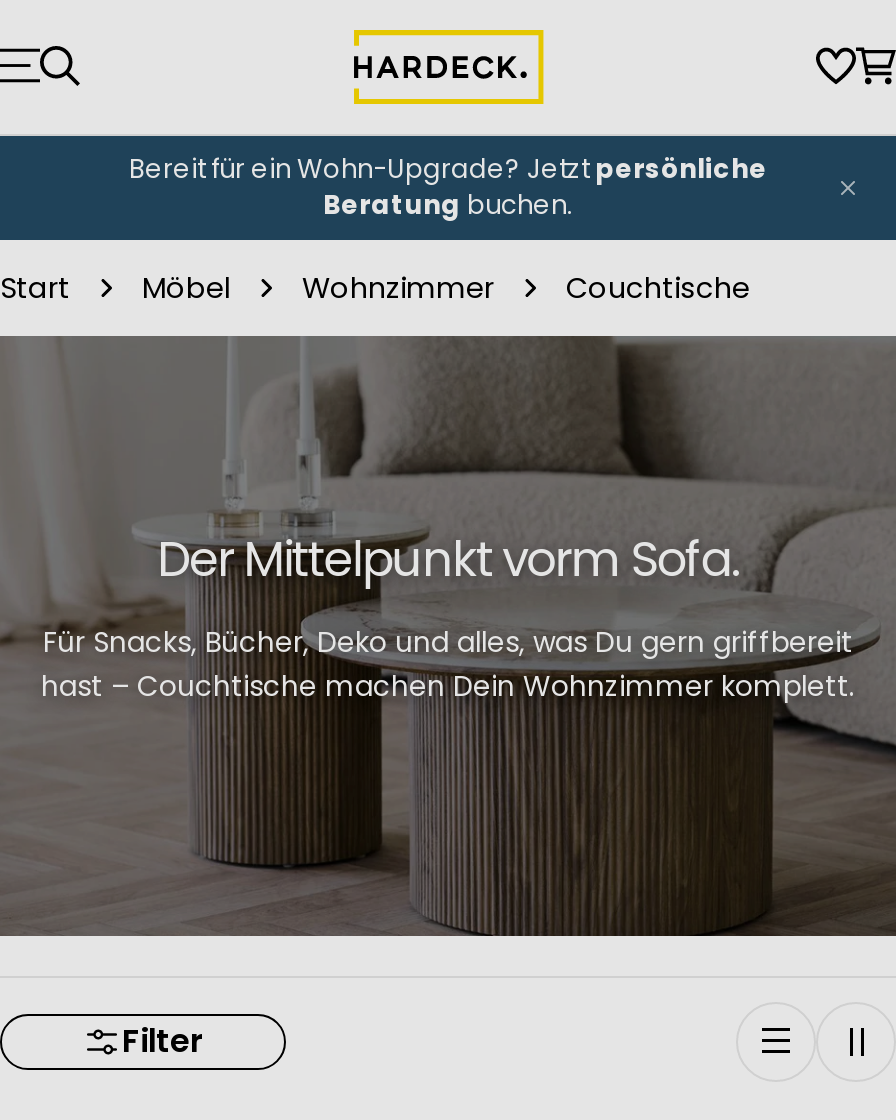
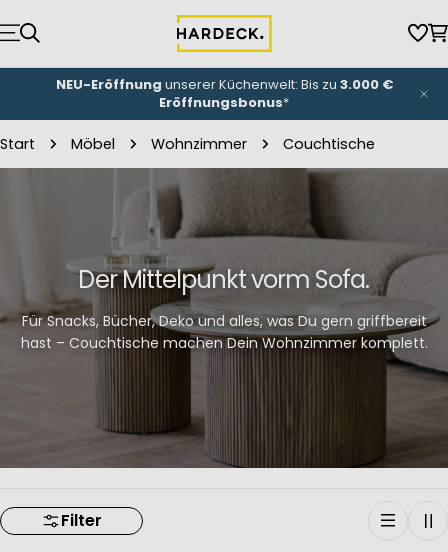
[129,150,767,224] Bereit für ein Wohn-Upgrade? Jetzt persönliche | Beratung buchen. -> [55,75,392,112] NEU-Eröffnung unserer Küchenwelt: Bis zu 3.000 € | Eröffnungsbonus*

